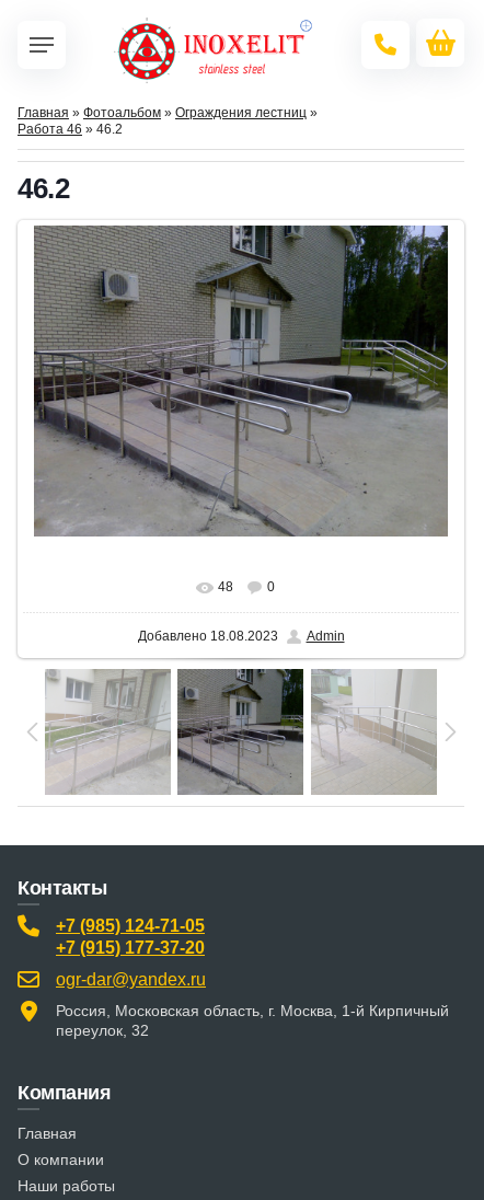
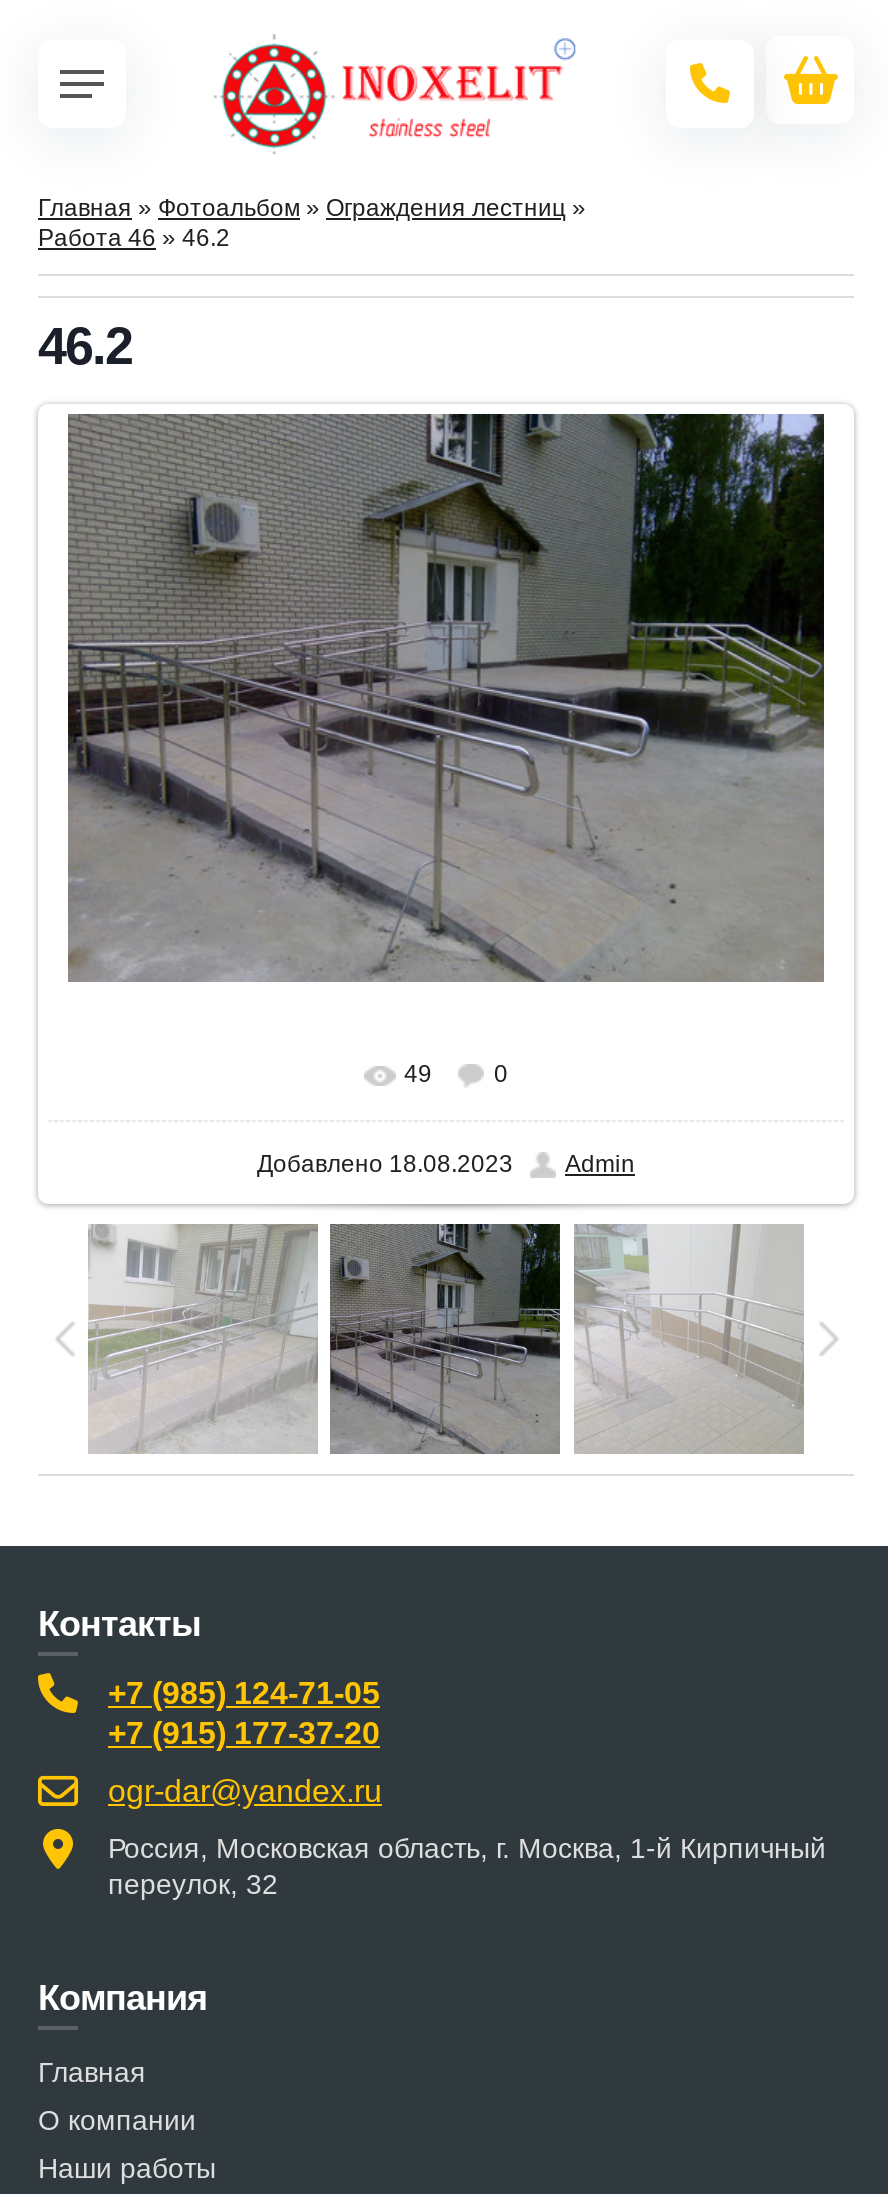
[218,579,233,594] 48 -> [404,1059,432,1087] 49

